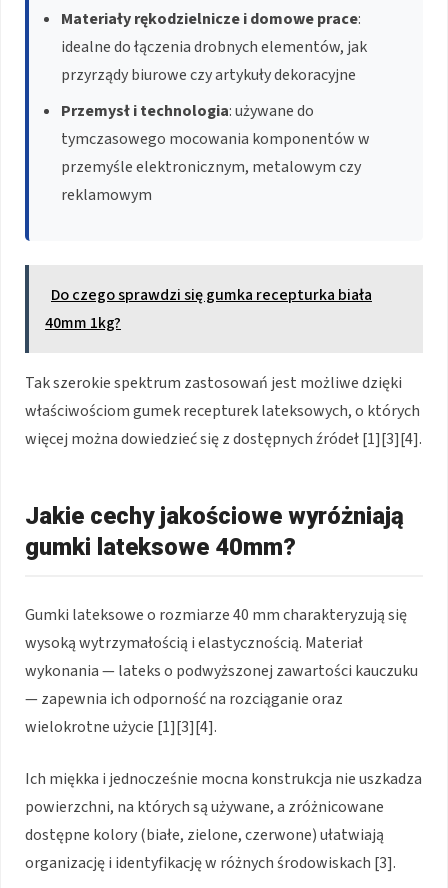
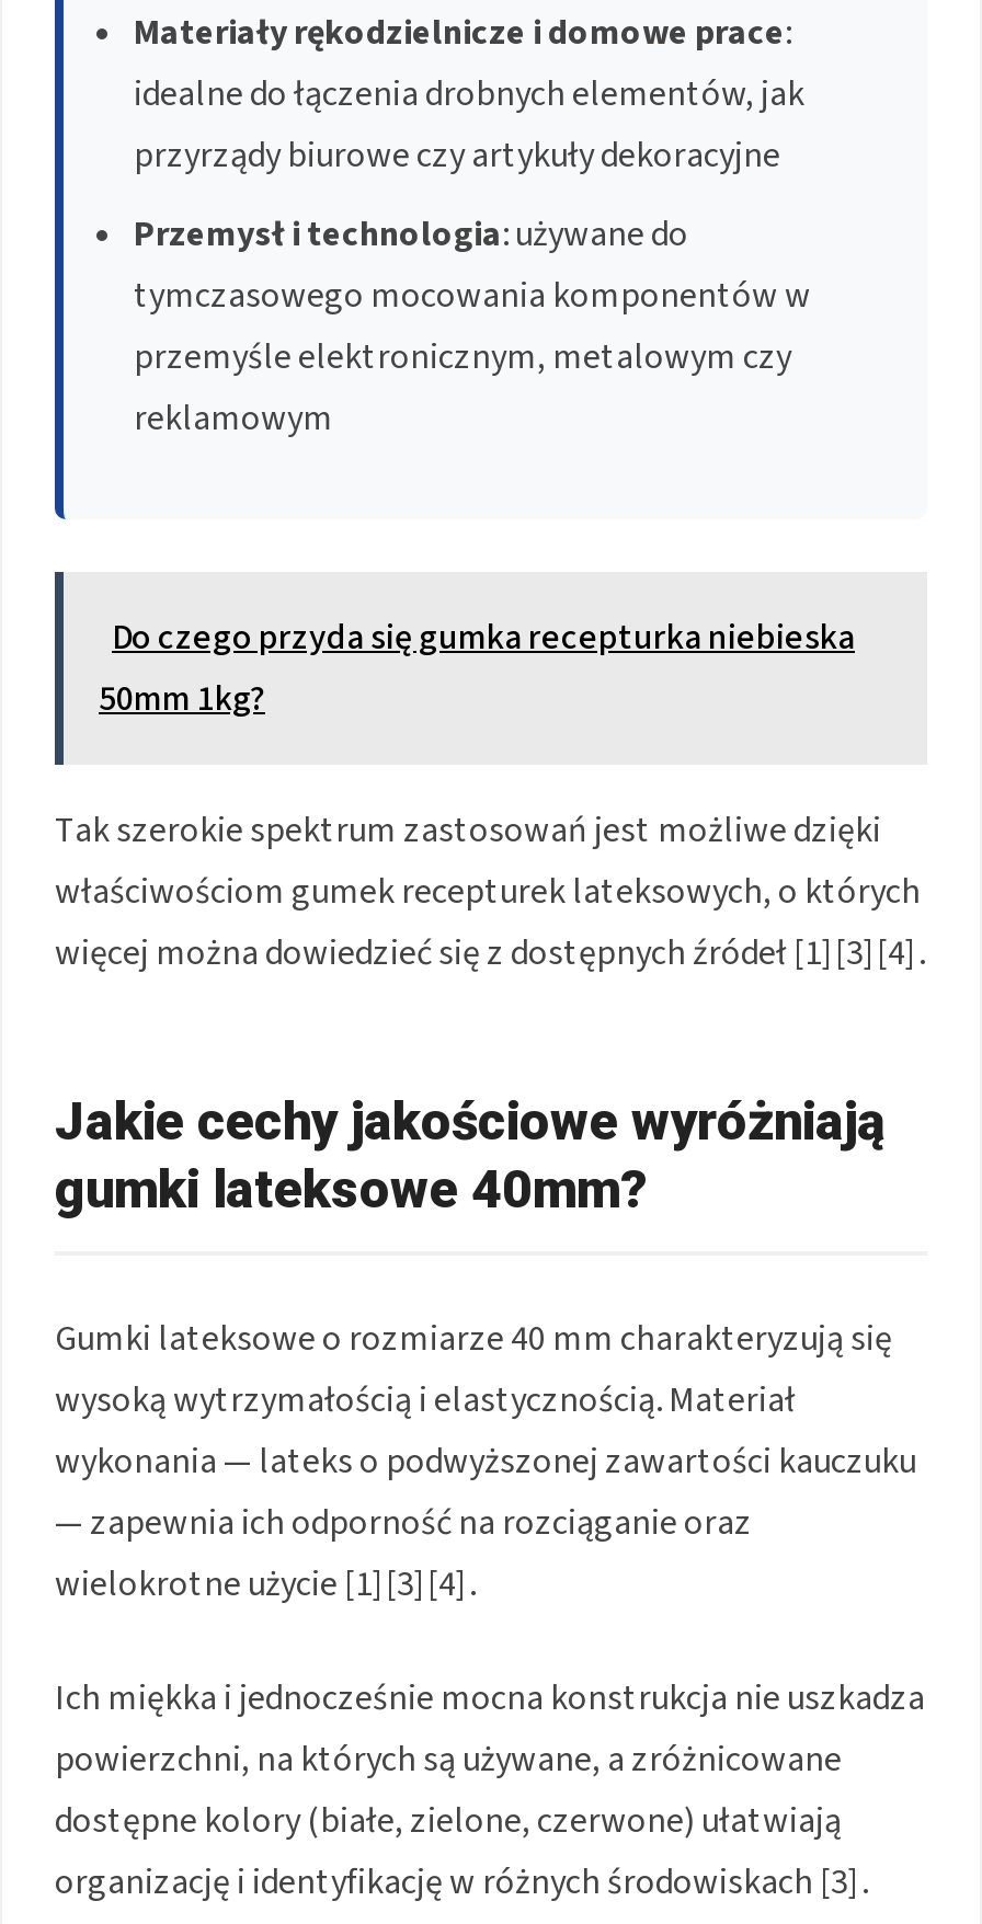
[51,284,372,306] Do czego sprawdzi się gumka recepturka biała -> [112,614,855,662] Do czego przyda się gumka recepturka niebieska
[45,312,121,334] 40mm 1kg? -> [99,675,265,724] 50mm 1kg?

